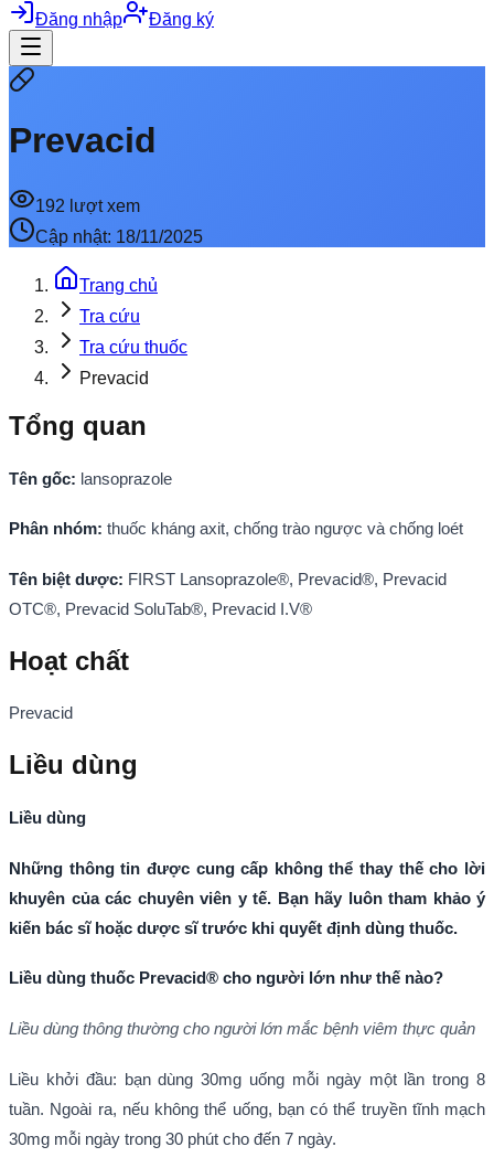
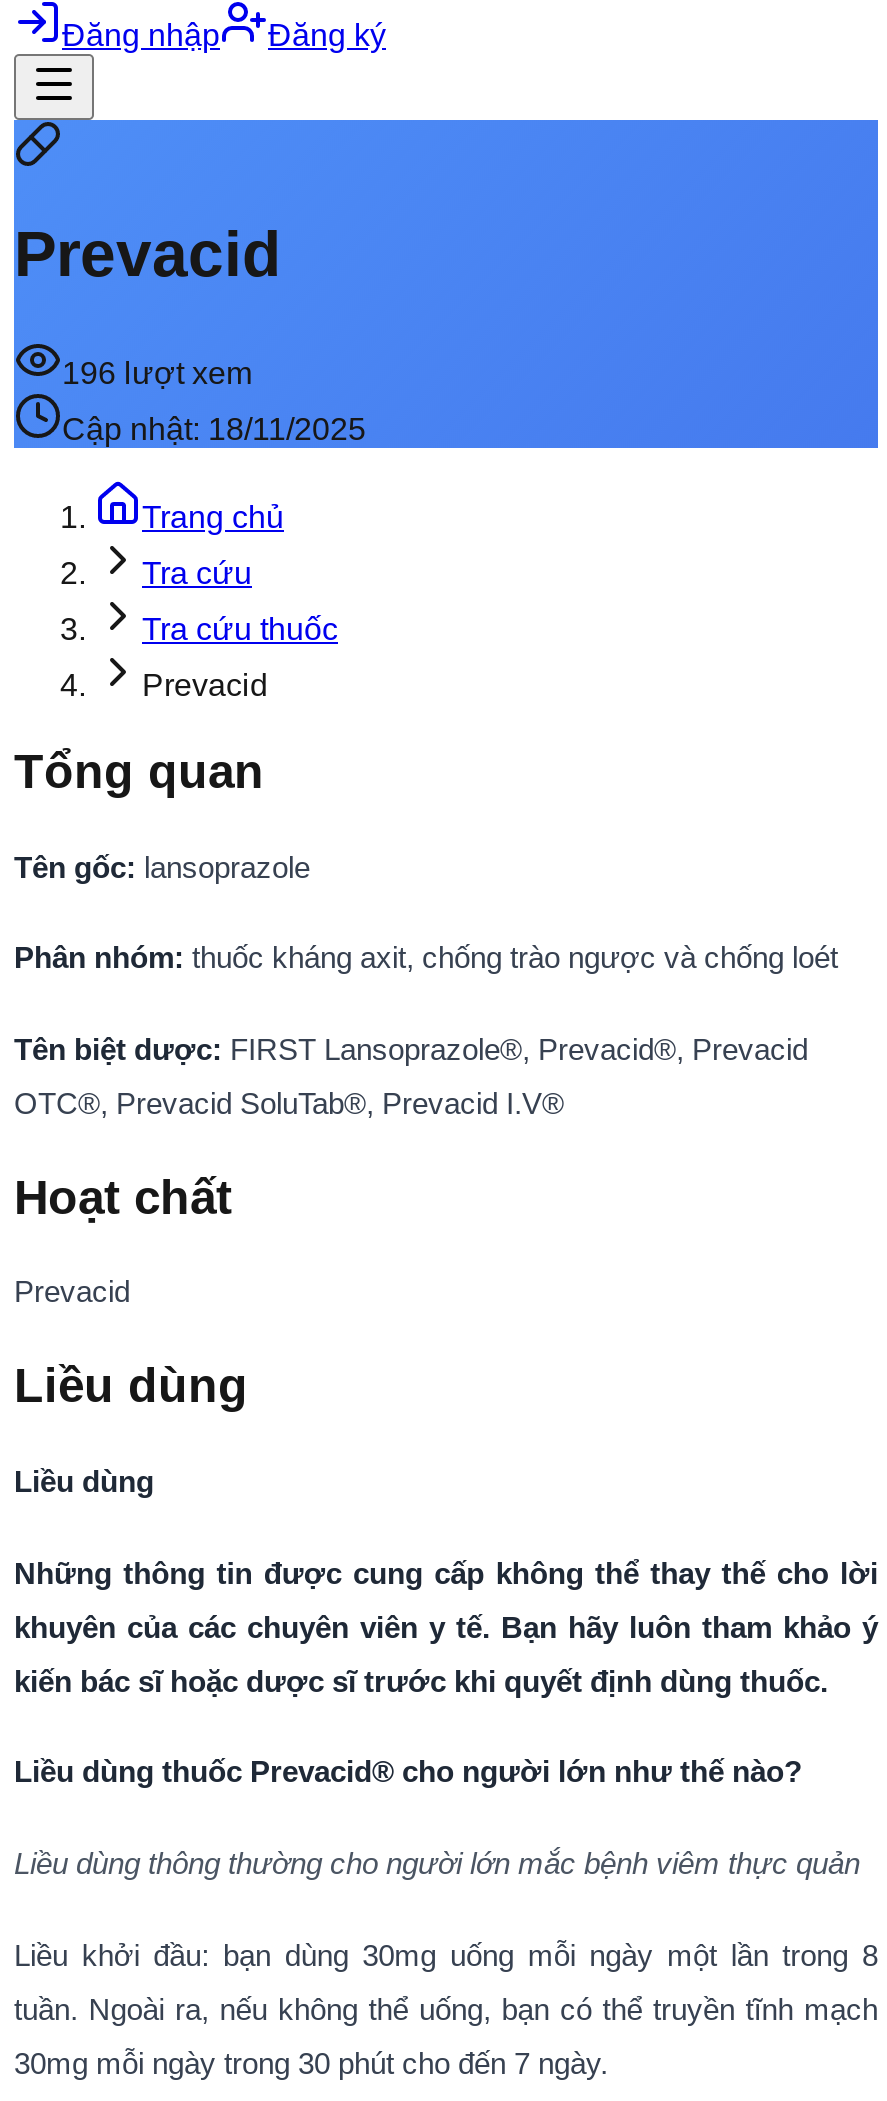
[35,196,140,215] 192 lượt xem -> [62,356,252,390] 196 lượt xem

